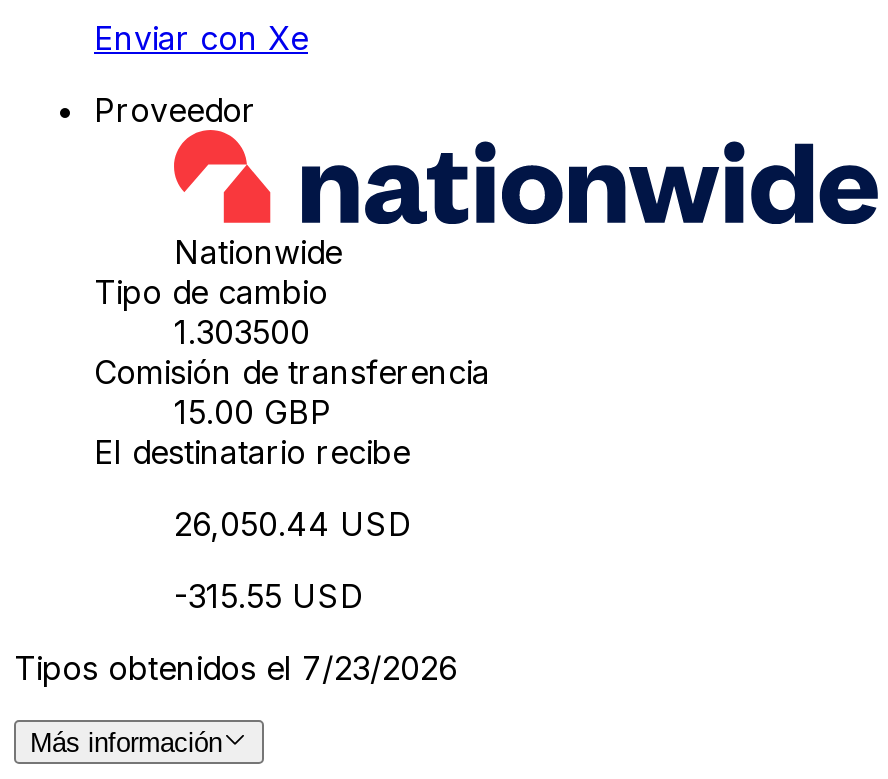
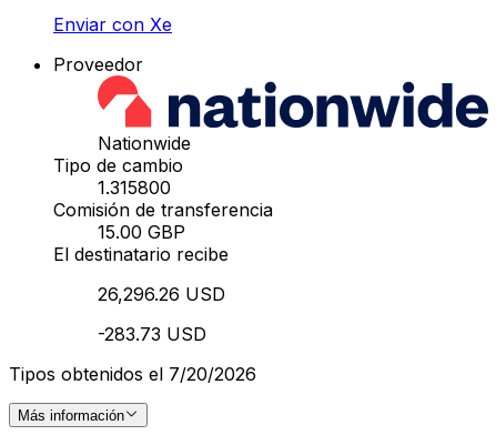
[174,312,310,352] 1.303500 -> [98,176,171,199] 1.315800
[174,504,412,544] 26,050.44 USD -> [98,283,225,305] 26,296.26 USD
[174,576,364,616] -315.55 USD -> [98,323,206,345] -283.73 USD
[14,648,458,688] Tipos obtenidos el 7/23/2026 -> [9,363,256,385] Tipos obtenidos el 7/20/2026

